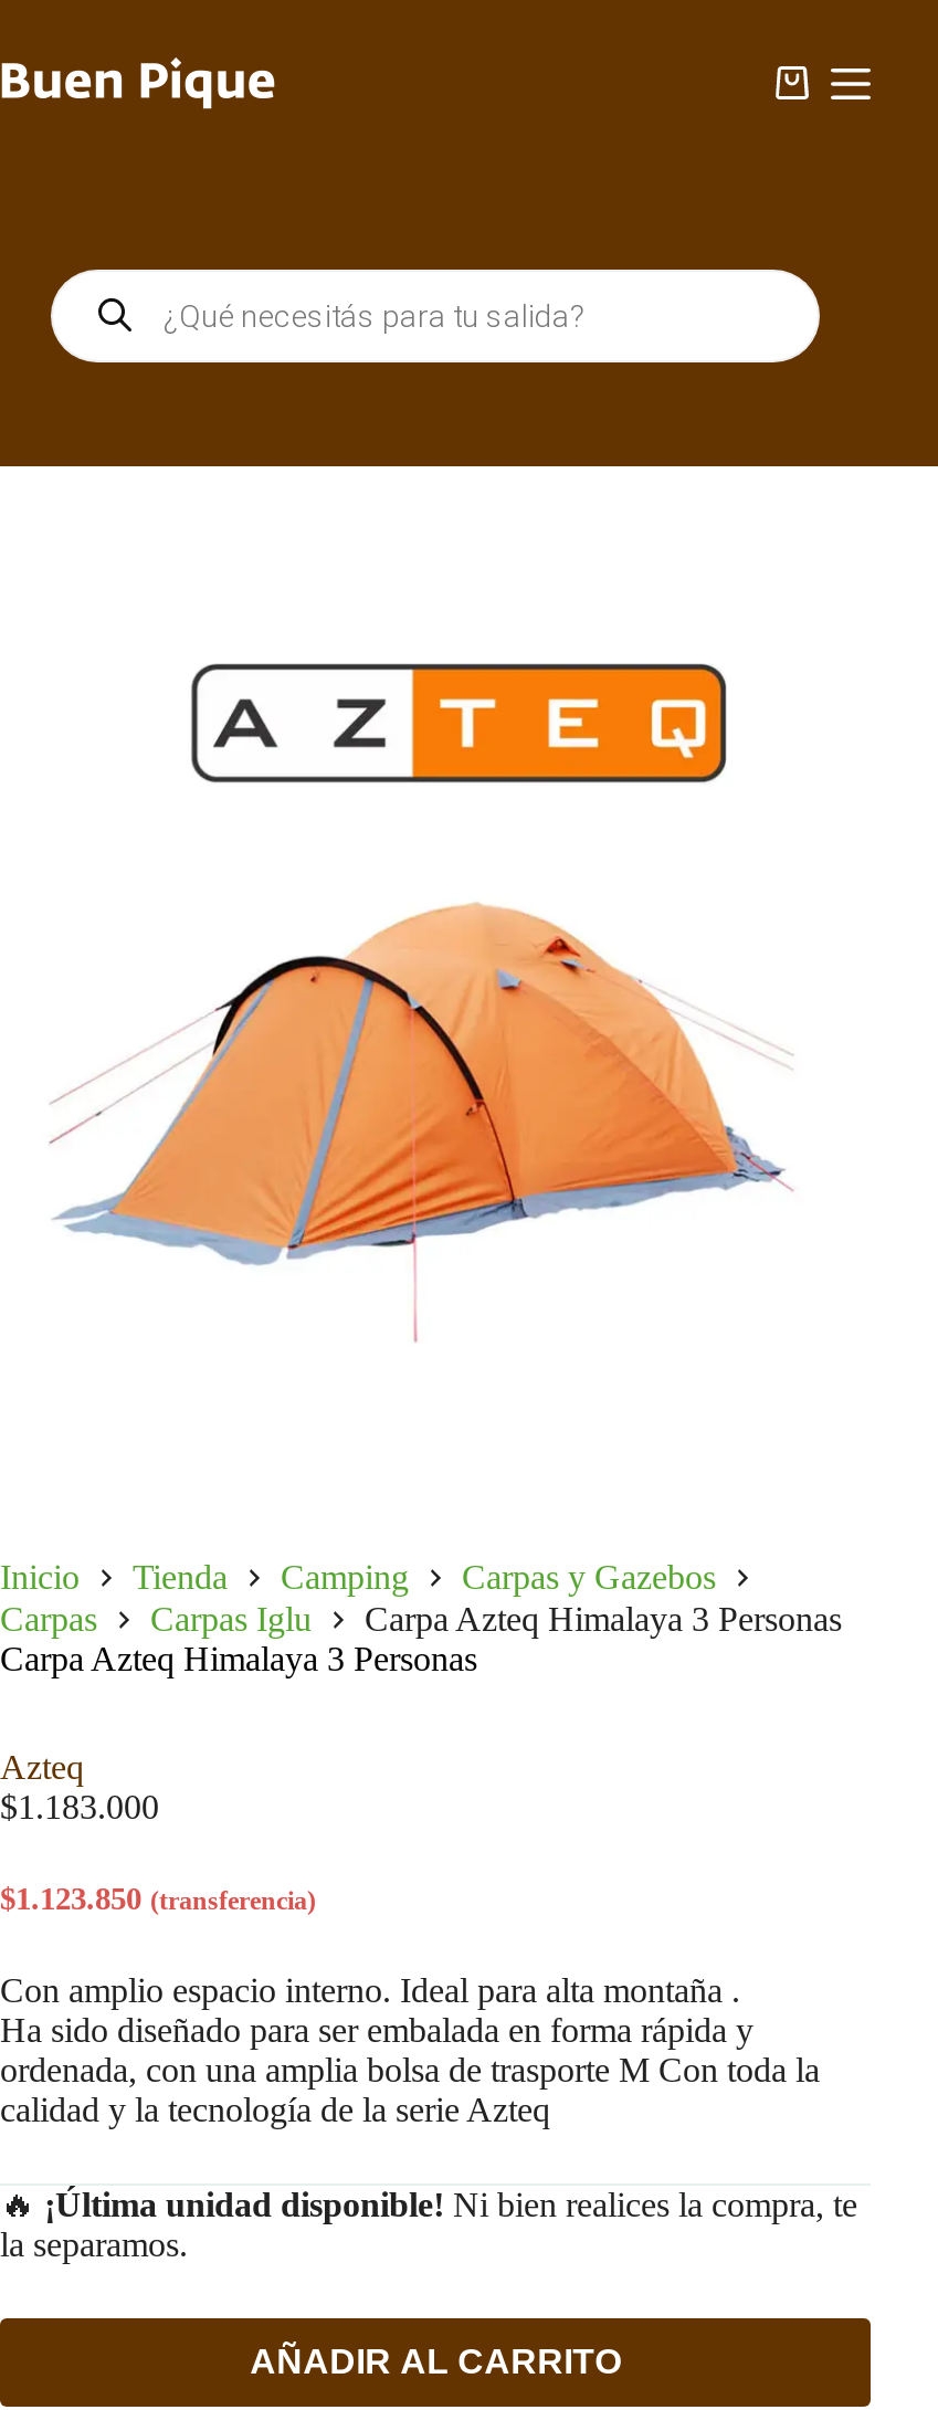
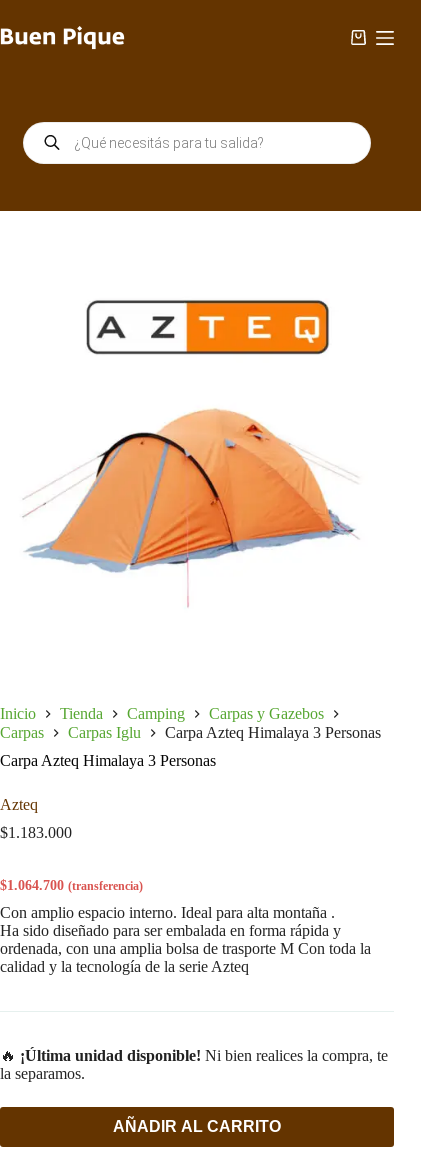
[0,1880,316,1915] $1.123.850 (transferencia) -> [0,877,143,893] $1.064.700 (transferencia)

